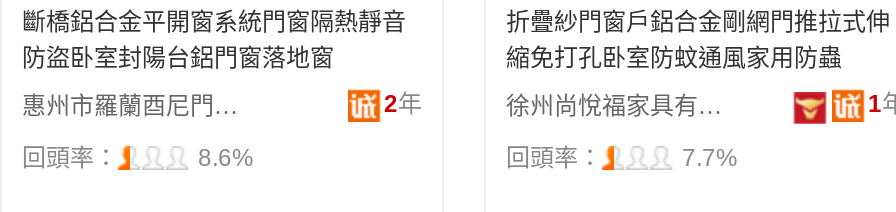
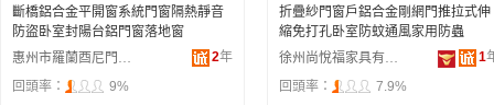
[198,144,254,172] 8.6% -> [109,79,129,94] 9%
[682,144,738,172] 7.7% -> [376,79,407,94] 7.9%

